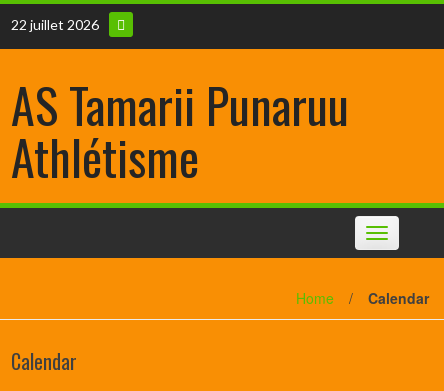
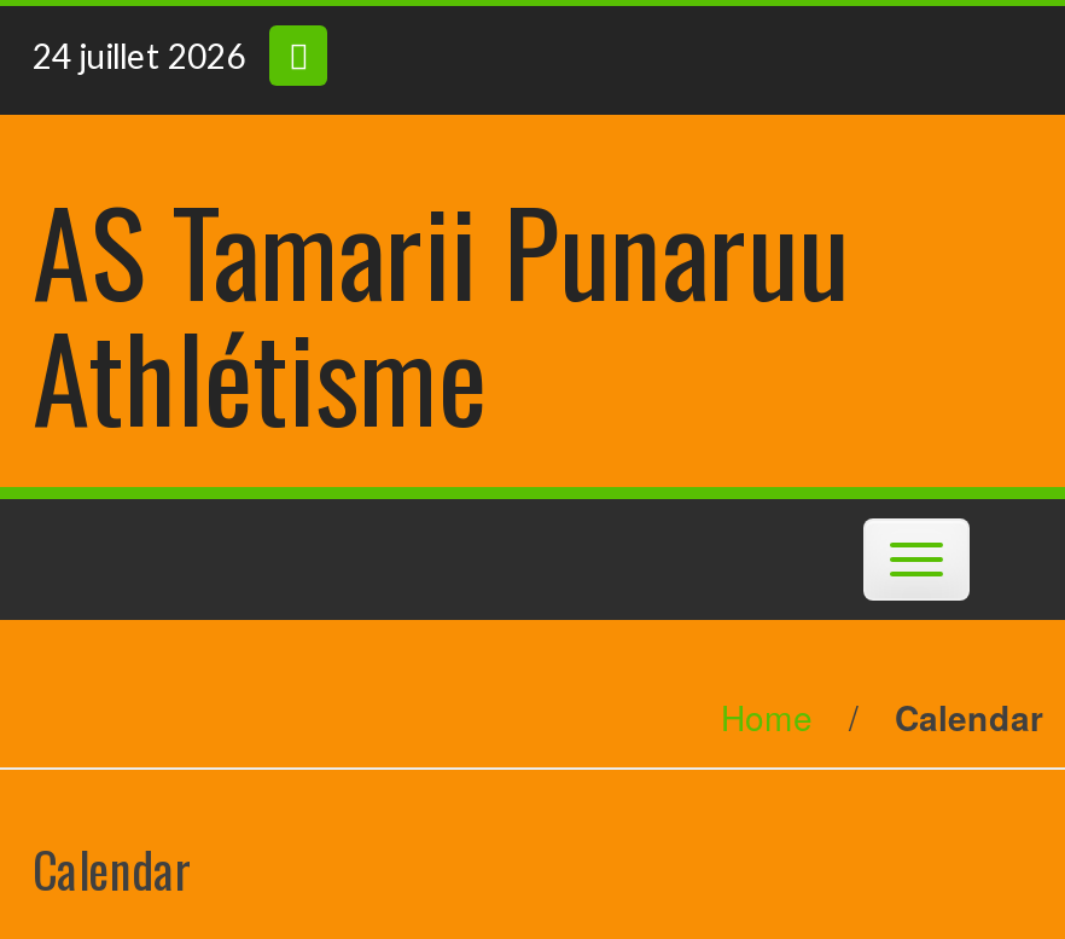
[11,16,99,33] 22 juillet 2026 -> [33,35,245,76] 24 juillet 2026

